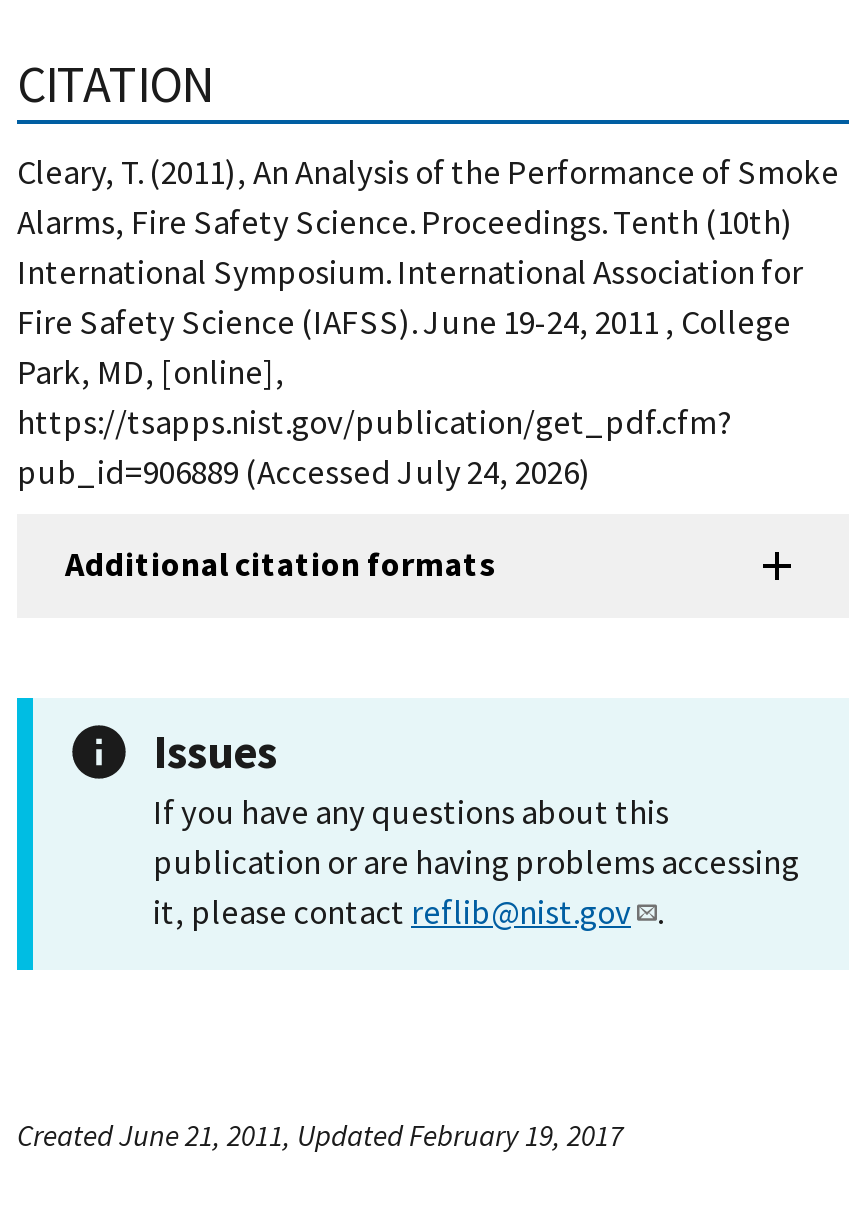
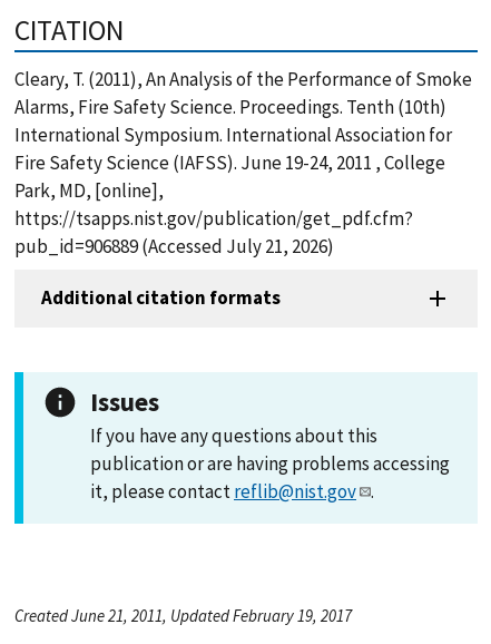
[17,450,591,494] pub_id=906889 (Accessed July 24, 2026) -> [14,234,334,258] pub_id=906889 (Accessed July 21, 2026)

